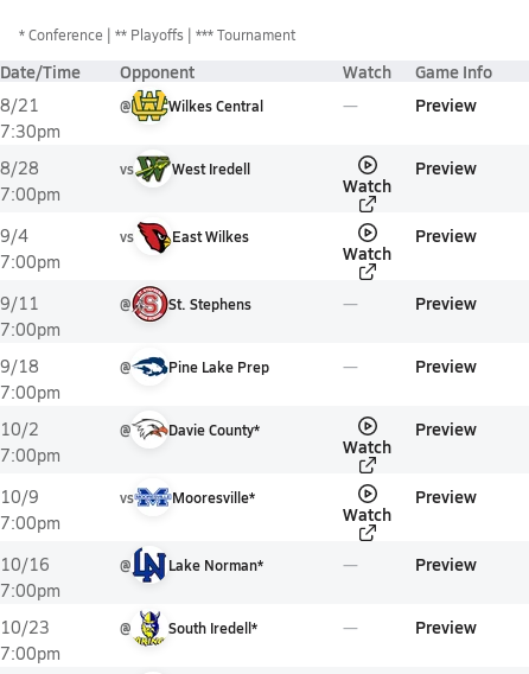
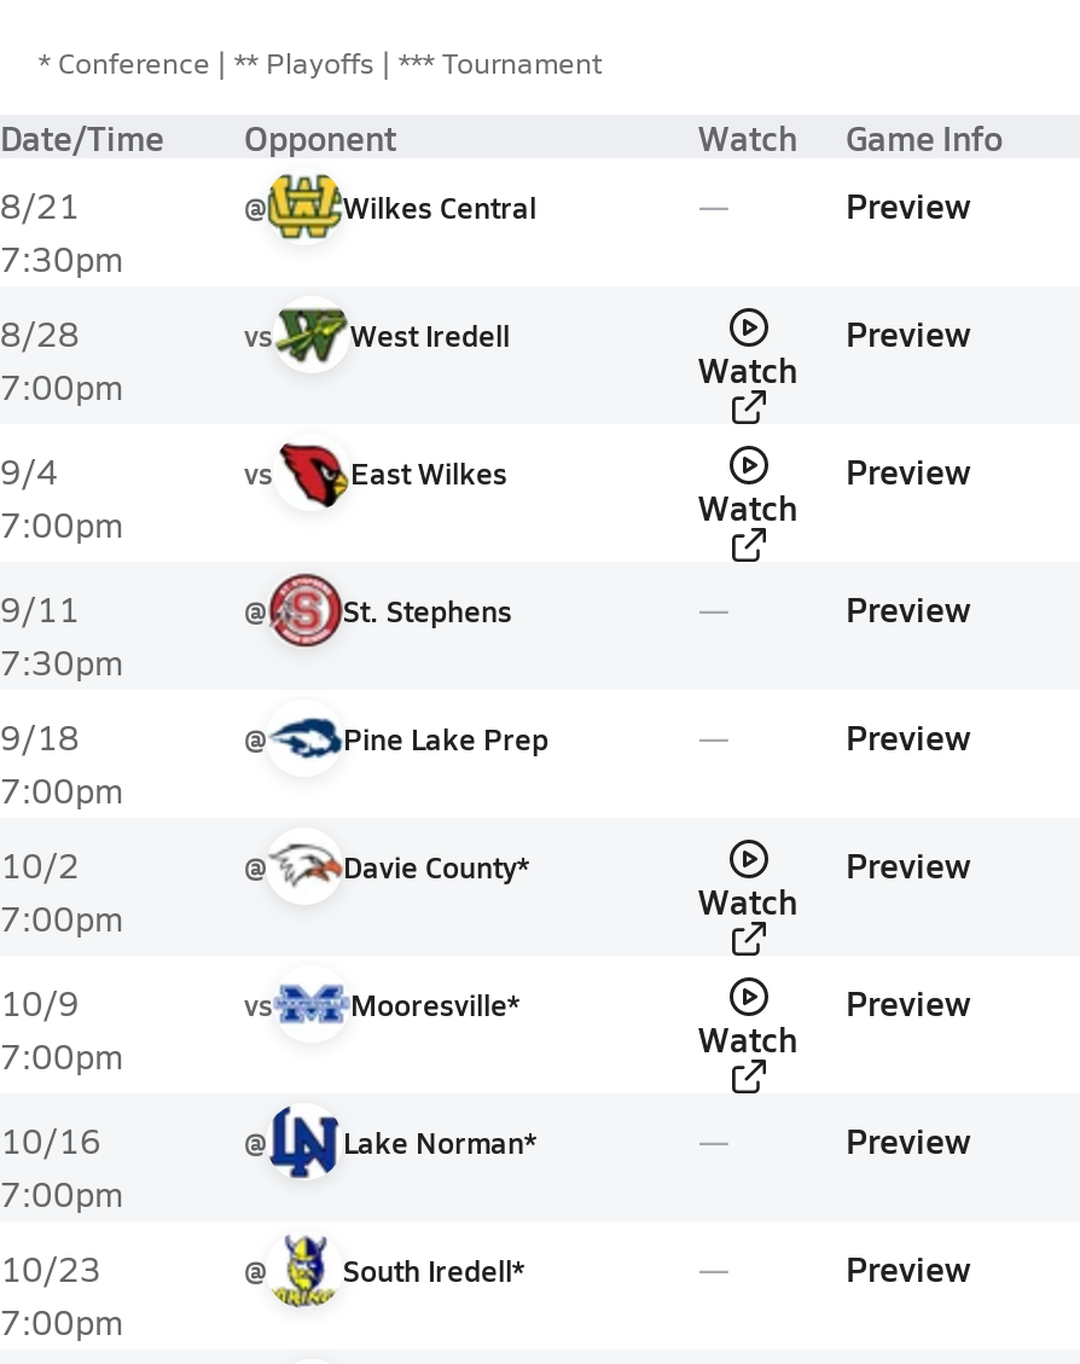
[0,318,60,341] 7:00pm -> [0,639,123,685] 7:30pm

